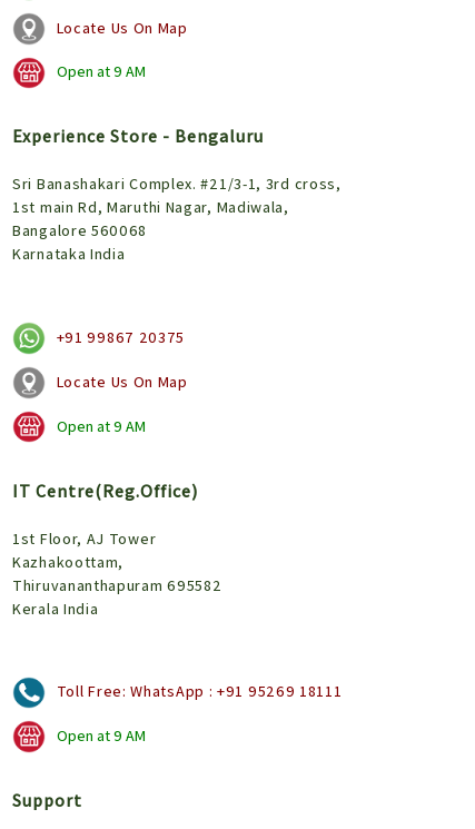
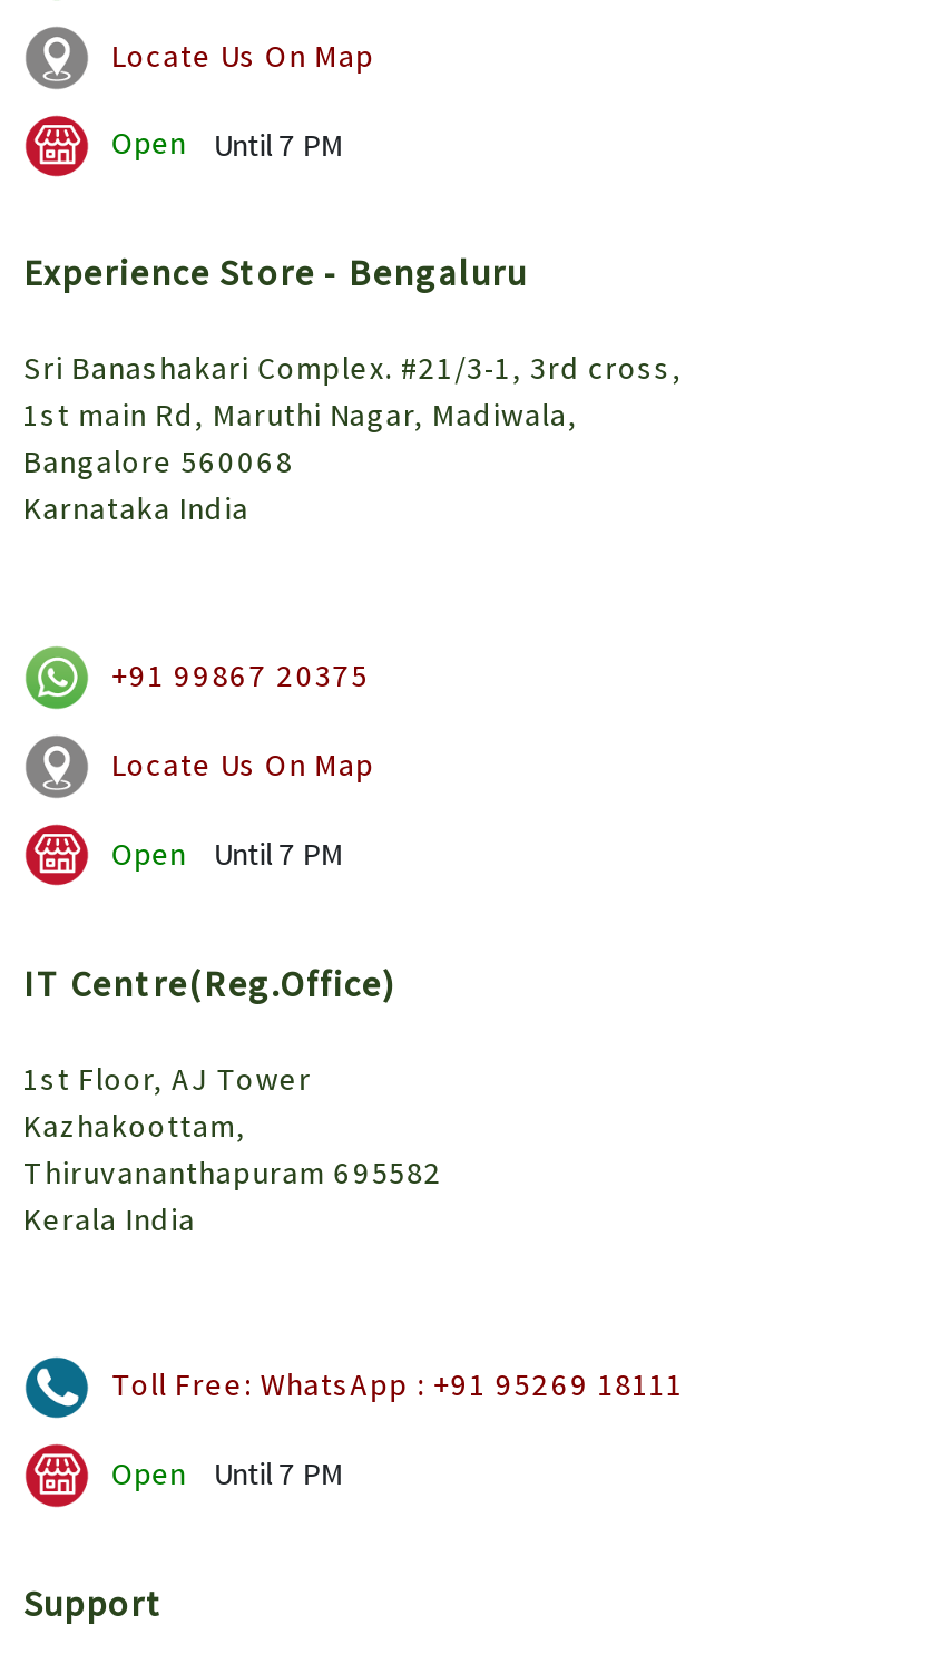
[56,62,145,82] Open at 9 AM -> [112,123,343,164] Open | Until 7 PM
[56,416,145,436] Open at 9 AM -> [112,833,343,873] Open | Until 7 PM
[56,726,145,746] Open at 9 AM -> [112,1454,343,1494] Open | Until 7 PM

